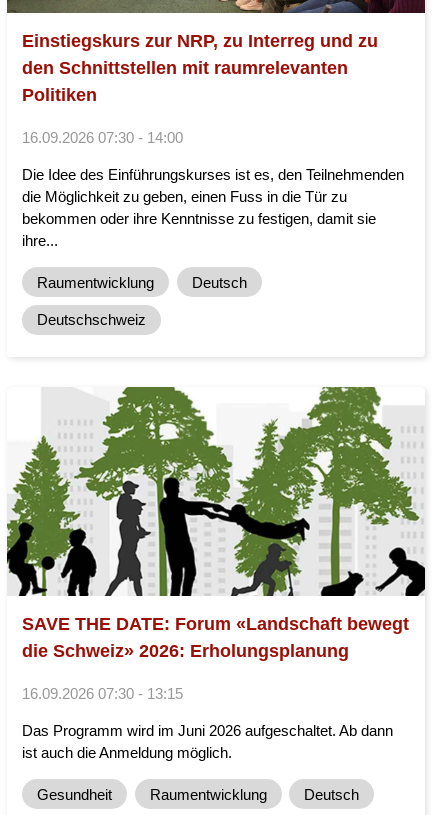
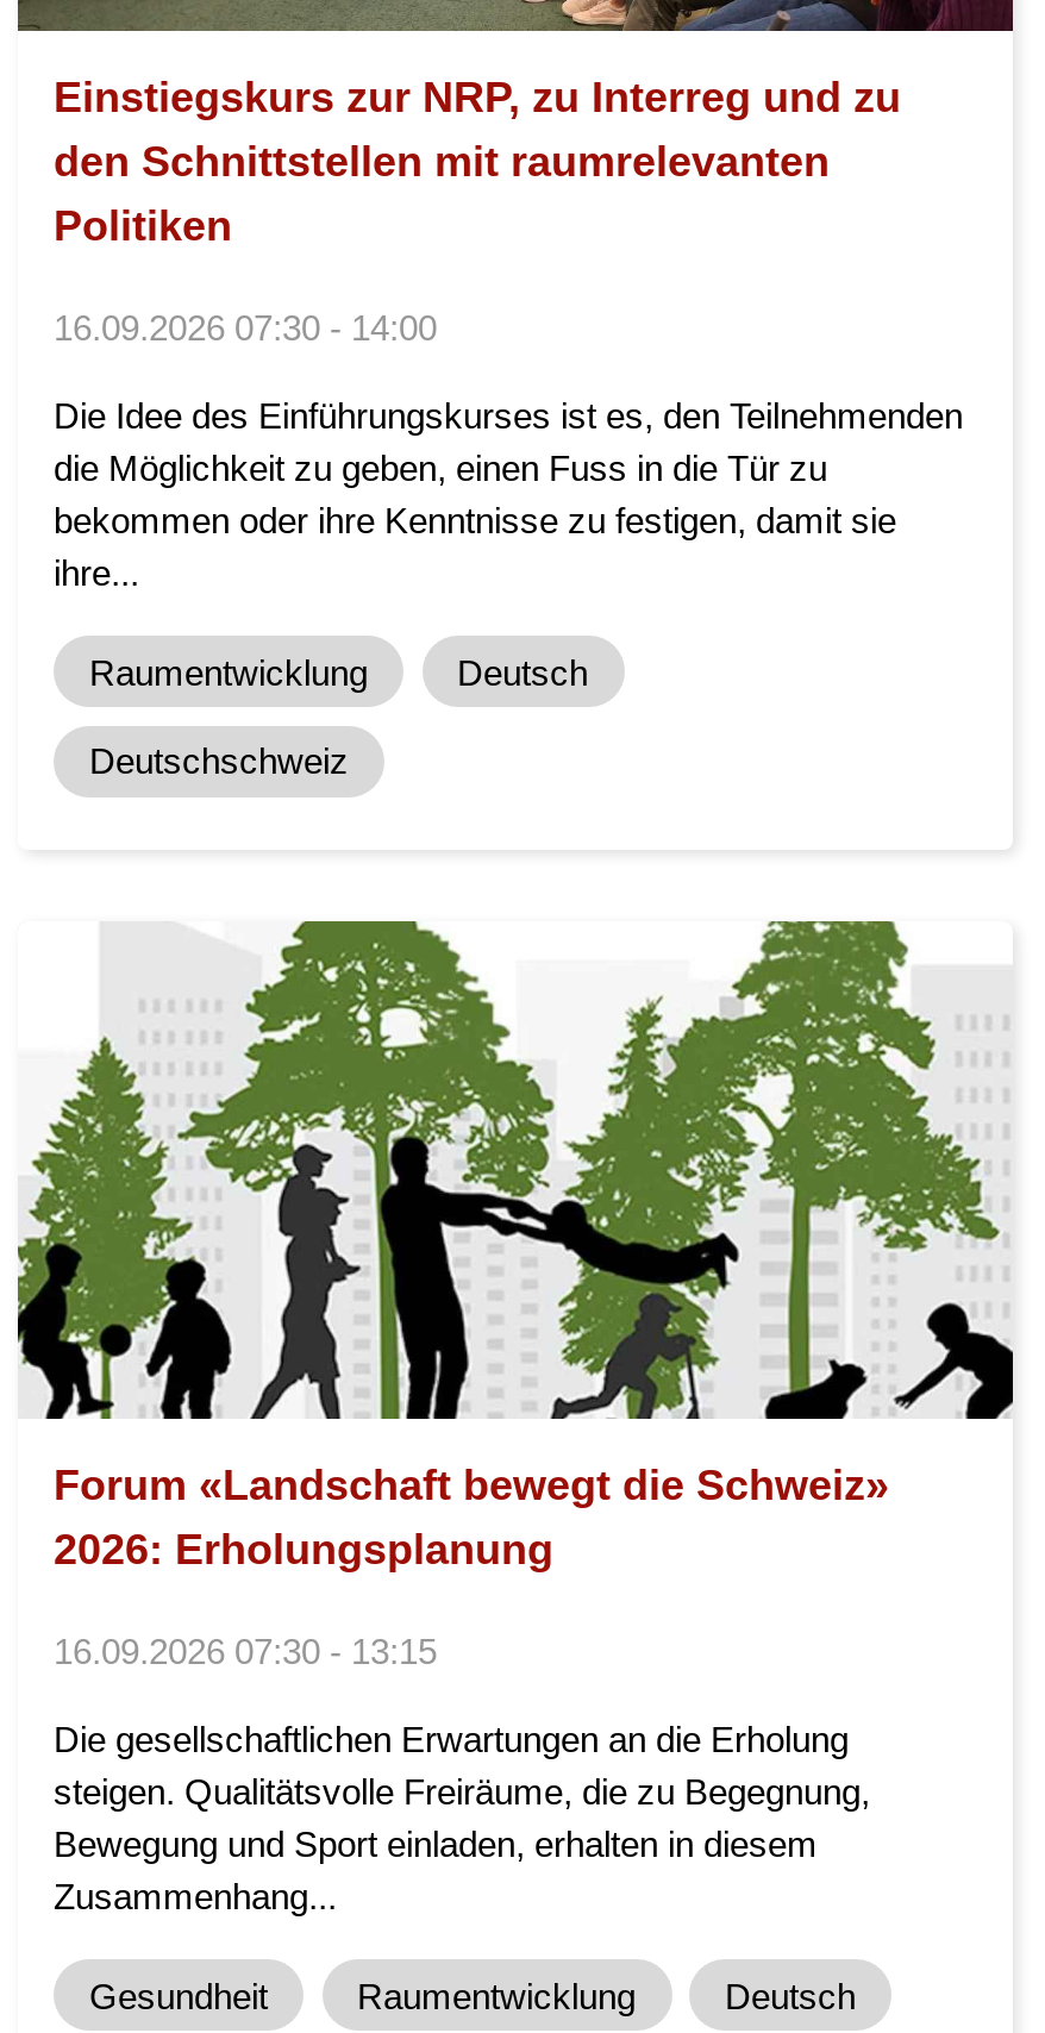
[22,614,409,661] SAVE THE DATE: Forum «Landschaft bewegt | die Schweiz» 2026: Erholungsplanung -> [54,1463,889,1575] Forum «Landschaft bewegt die Schweiz» | 2026: Erholungsplanung
[22,722,393,761] Das Programm wird im Juni 2026 aufgeschaltet. Ab dann | ist auch die Anmeldung möglich. -> [54,1720,870,1917] Die gesellschaftlichen Erwartungen an die Erholung | steigen. Qualitätsvolle Freiräume, die zu Begegnung, | Bewegung und Sport einladen, erhalten in diesem | Zusammenhang...

